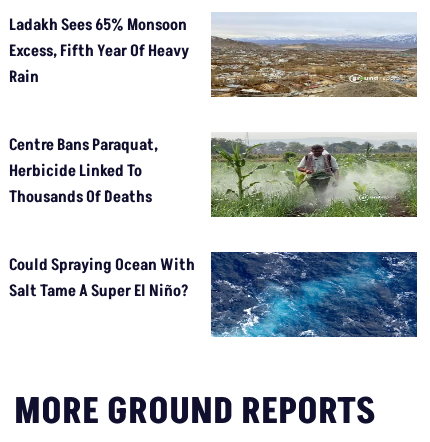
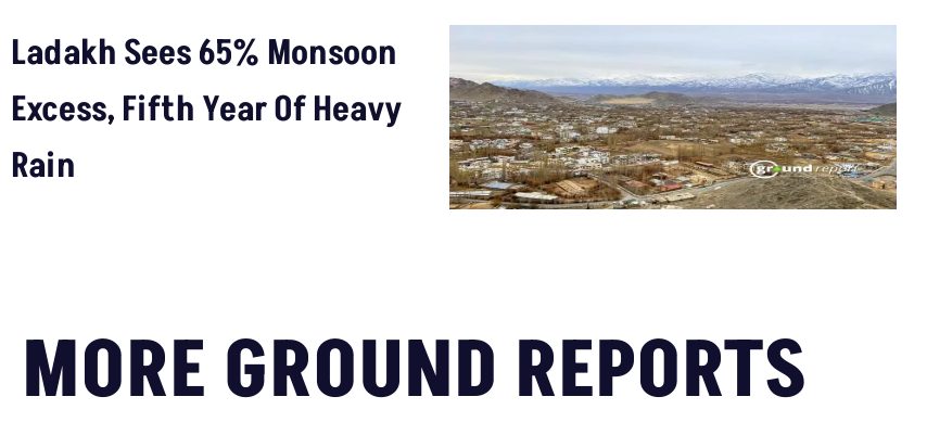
[9,132,418,302] [image] | Centre Bans Paraquat, | Herbicide Linked To | Thousands Of Deaths | Could Spraying Ocean With | Salt Tame A Super El Niño? -> none
[210,251,418,338] [image] -> none

